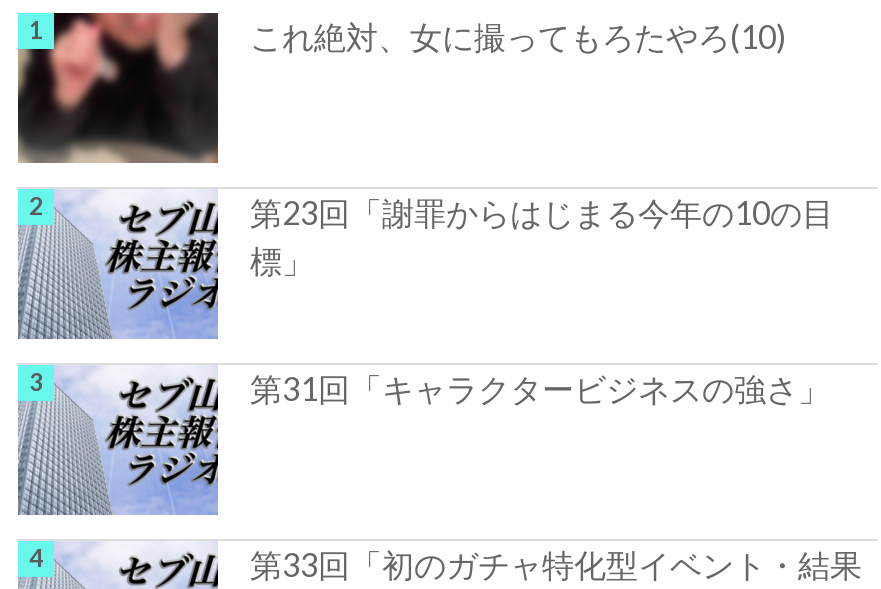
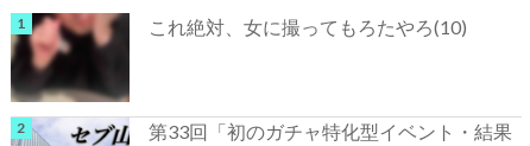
[20,193,834,407] [image] | 第23回「謝罪からはじまる今年の10の目 | 標」 | 第31回「キャラクタービジネスの強さ」 -> none
[20,365,218,515] [image] -> none

